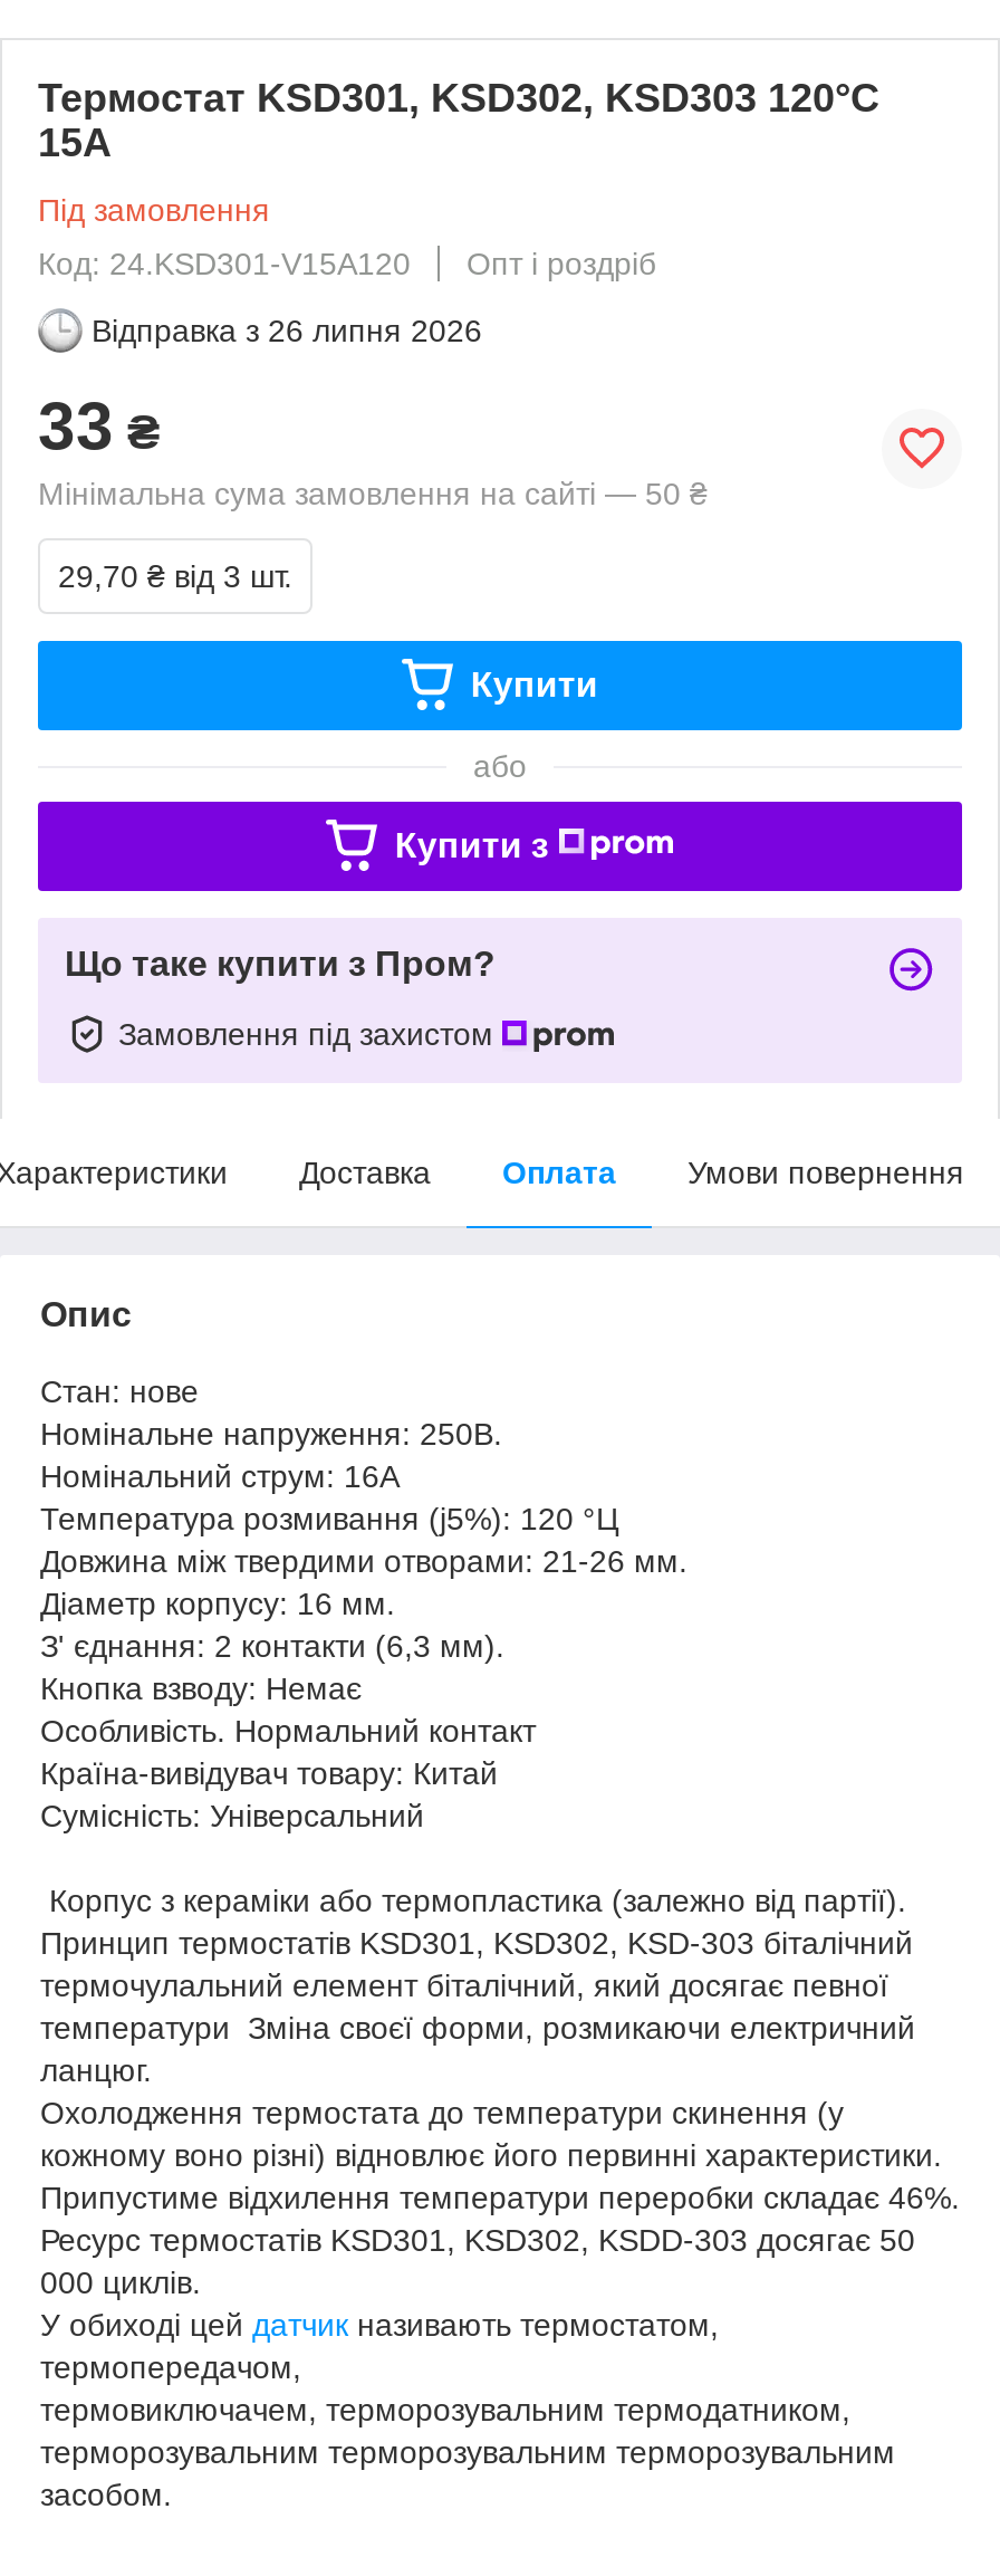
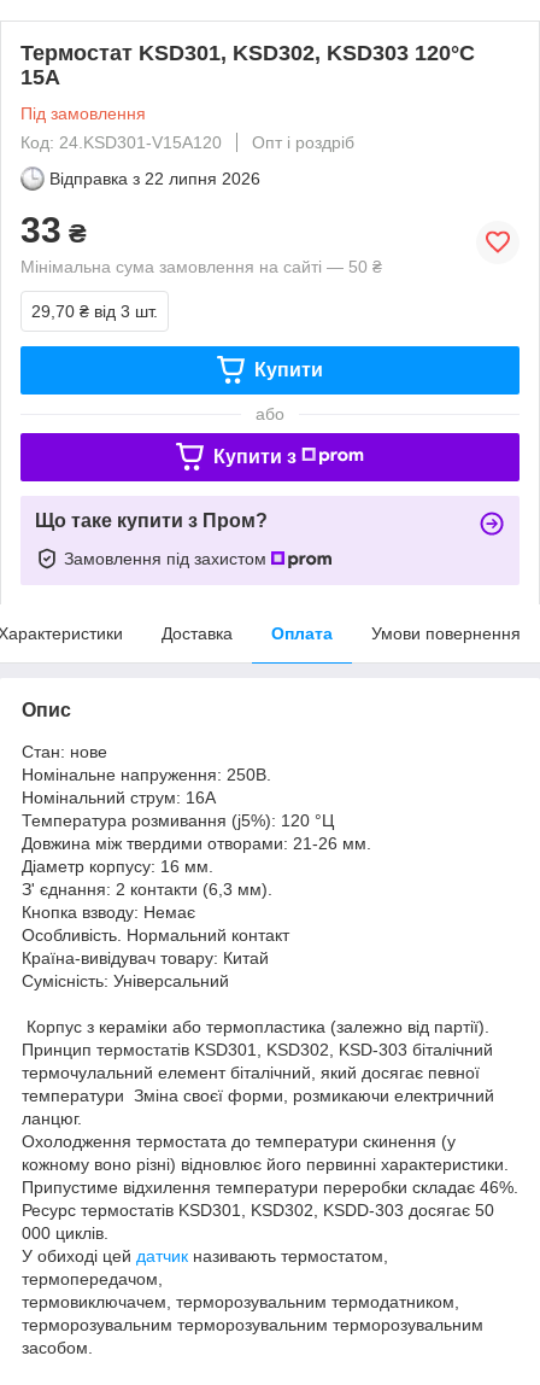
[92,312,482,348] Відправка з 26 липня 2026 -> [49,169,260,188] Відправка з 22 липня 2026

